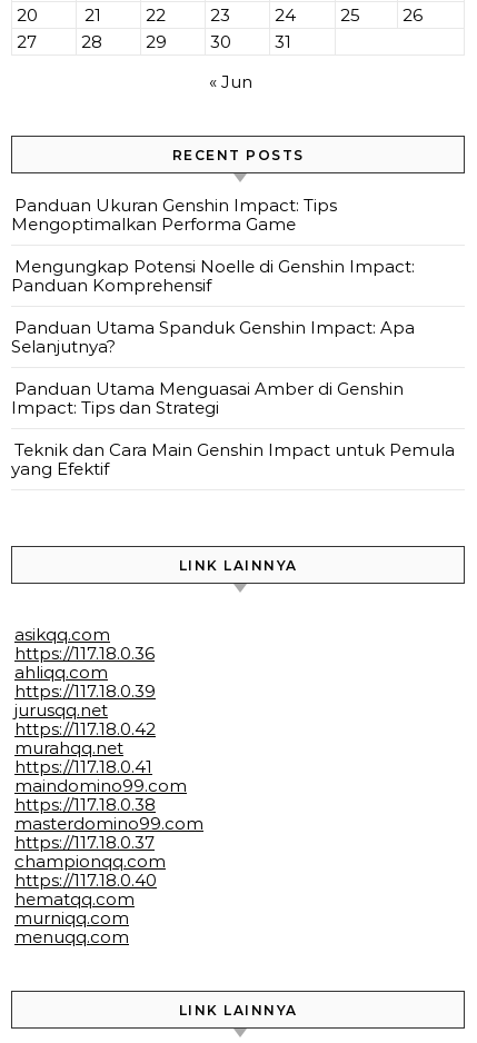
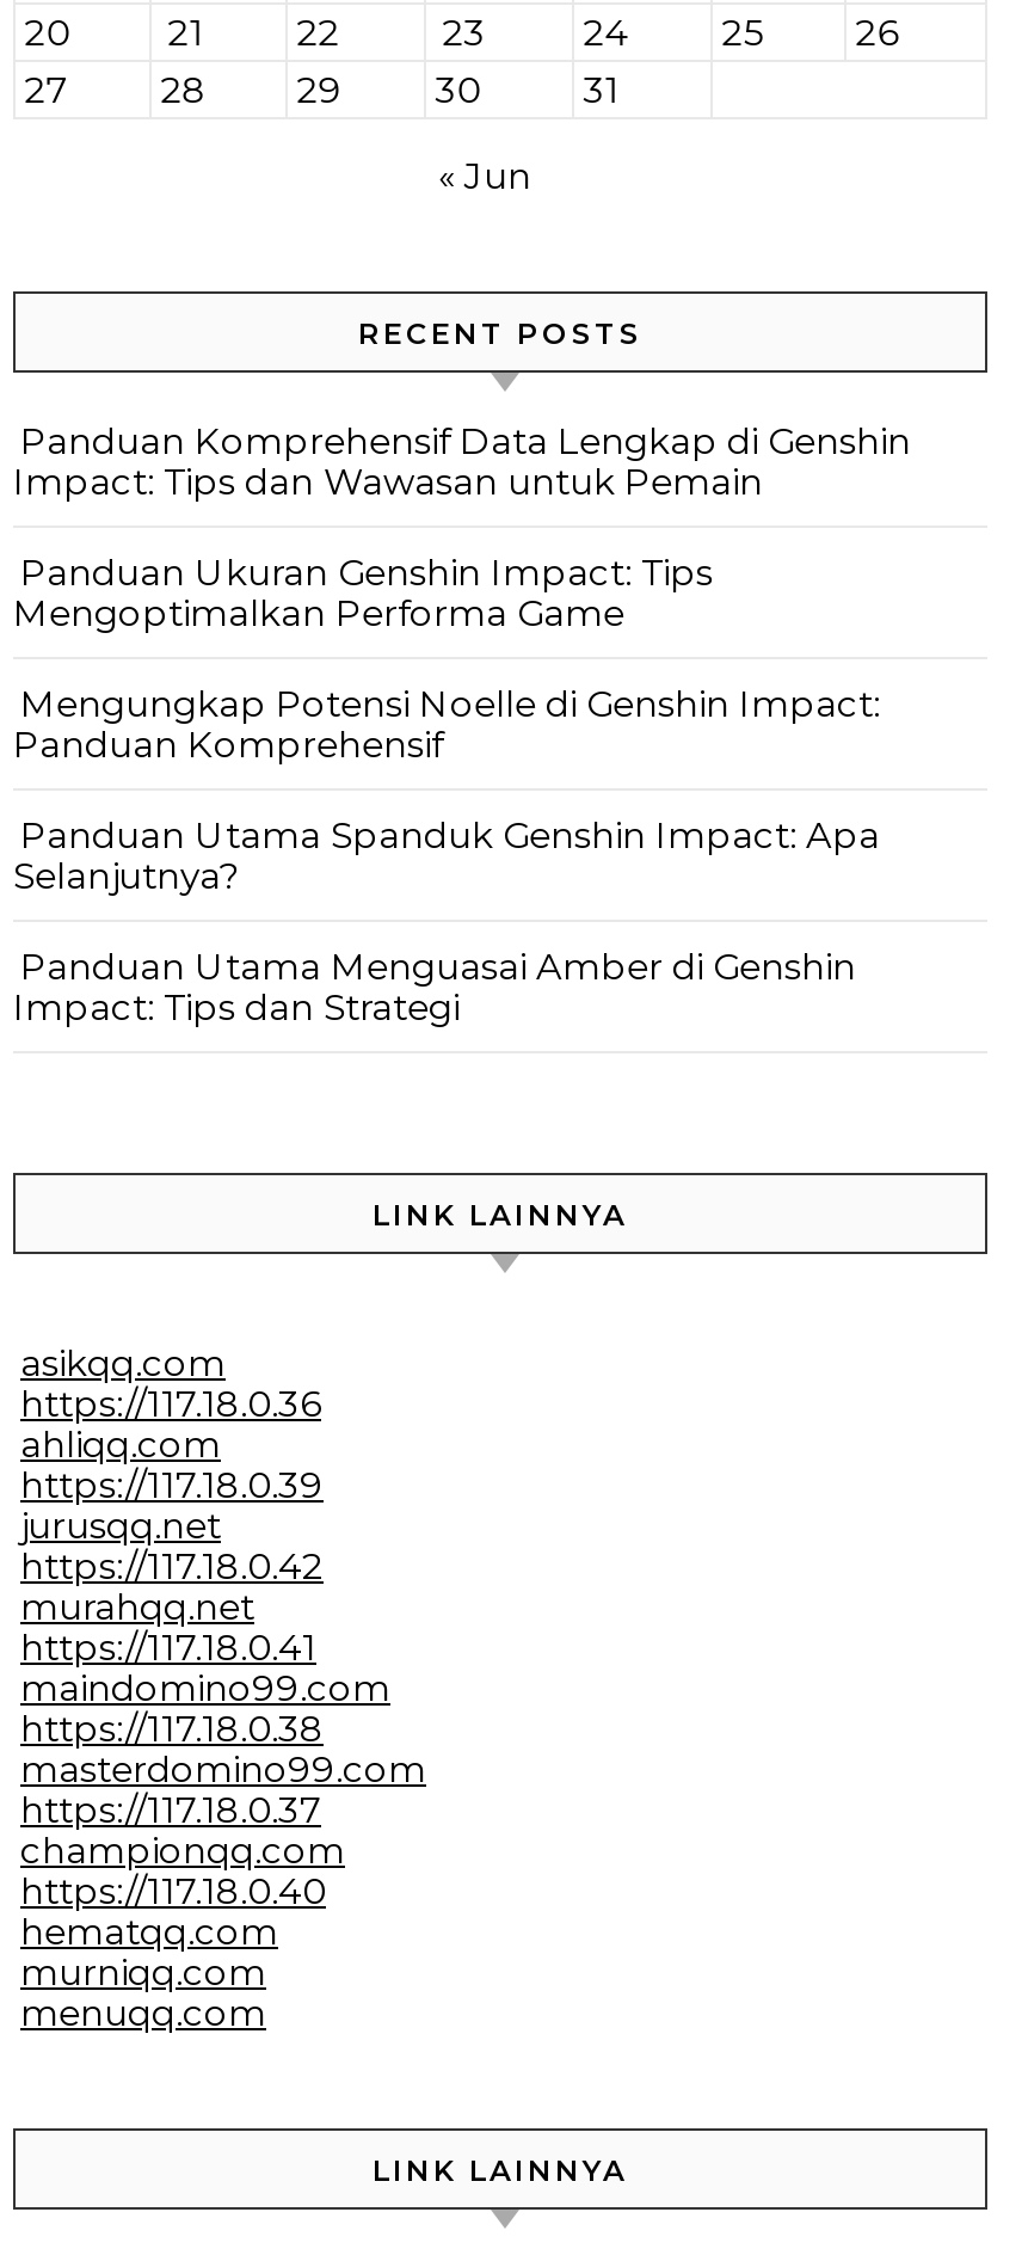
none -> [13,418,911,504] Panduan Komprehensif Data Lengkap di Genshin | Impact: Tips dan Wawasan untuk Pemain
moved [11,195,415,418] -> [13,549,880,1030]: Panduan Ukuran Genshin Impact: Tips | Mengoptimalkan Performa Game | Mengungkap Potensi Noelle di Genshin Impact: | Panduan Komprehensif | Panduan Utama Spanduk Genshin Impact: Apa | Selanjutnya? | Panduan Utama Menguasai Amber di Genshin | Impact: Tips dan Strategi
[11,439,455,479] Teknik dan Cara Main Genshin Impact untuk Pemula | yang Efektif -> none

